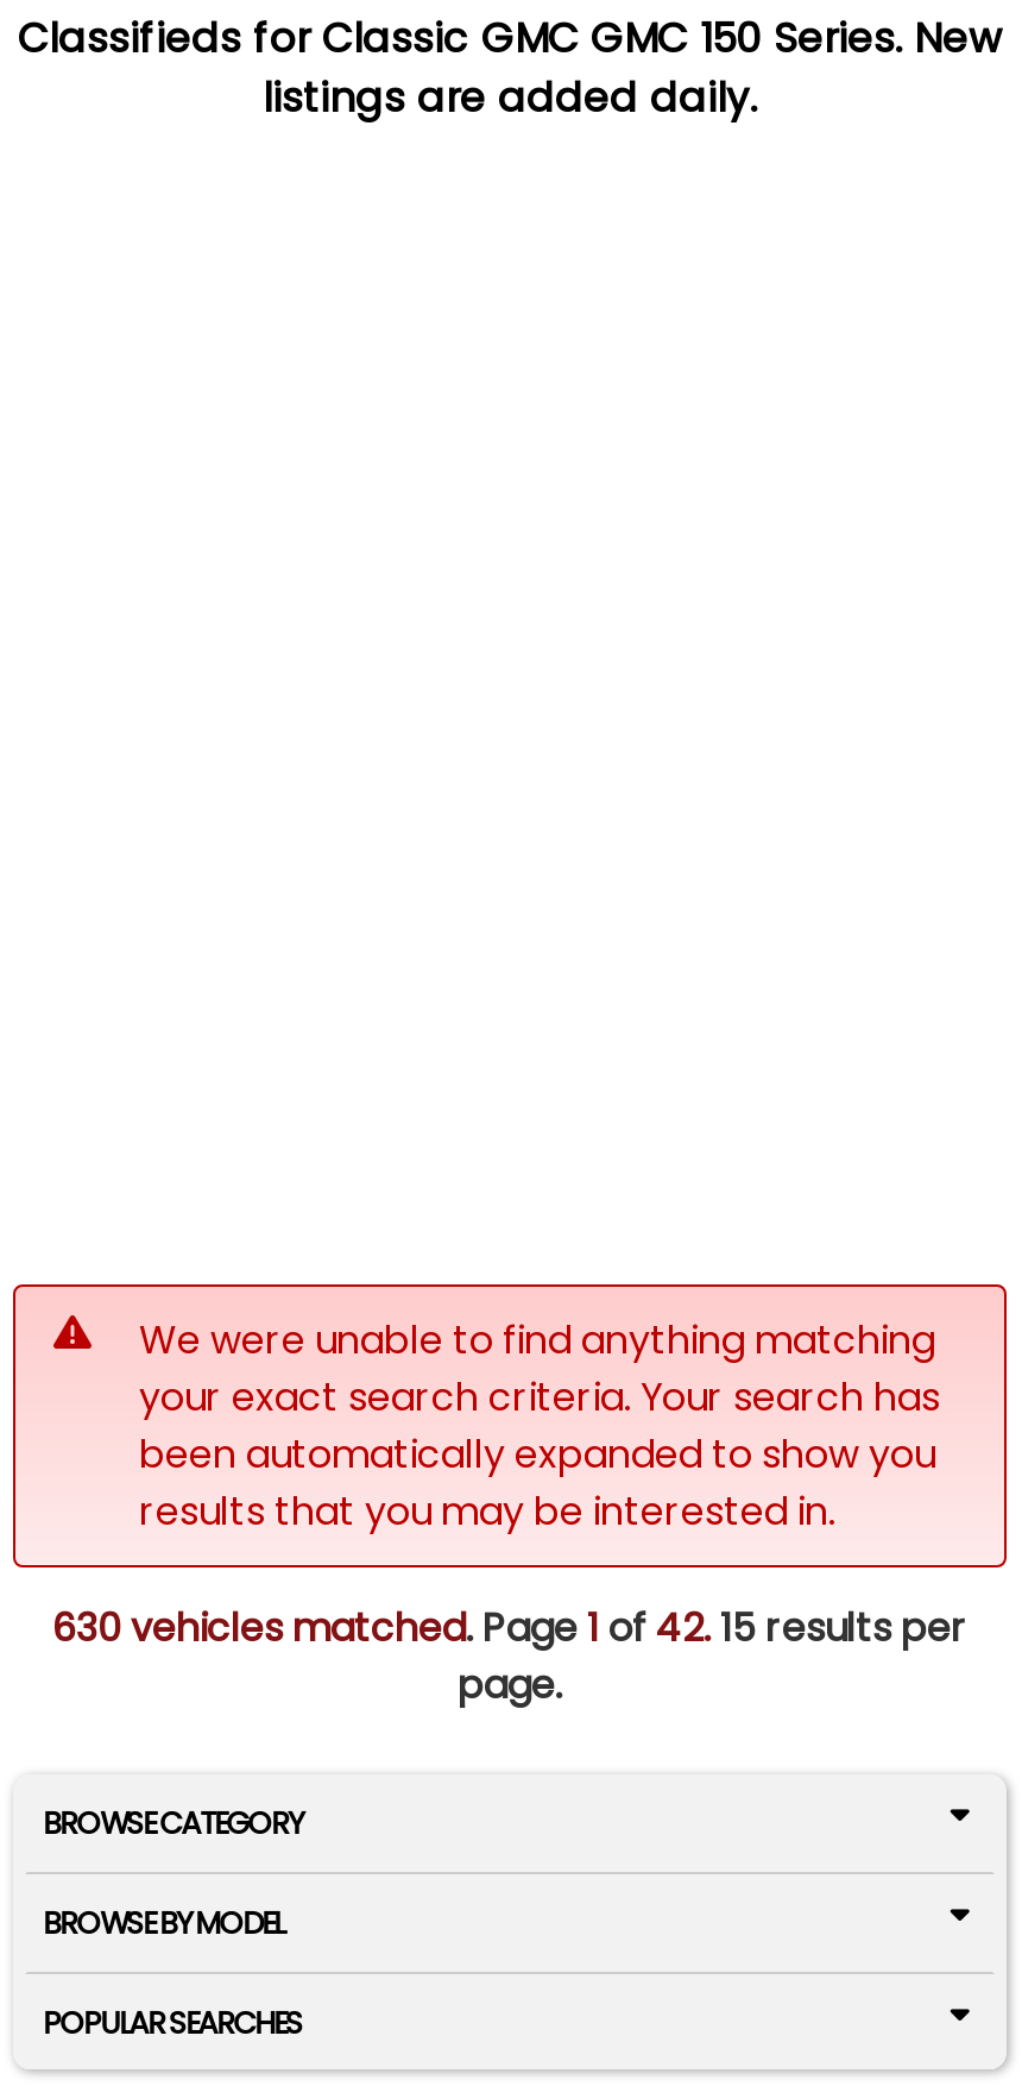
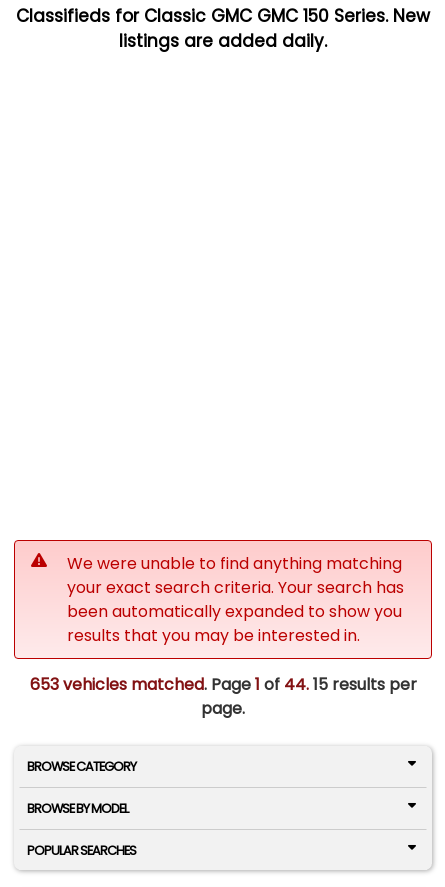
[52,1601,967,1656] 630 vehicles matched. Page 1 of 42. 15 results per -> [29,673,416,696] 653 vehicles matched. Page 1 of 44. 15 results per

